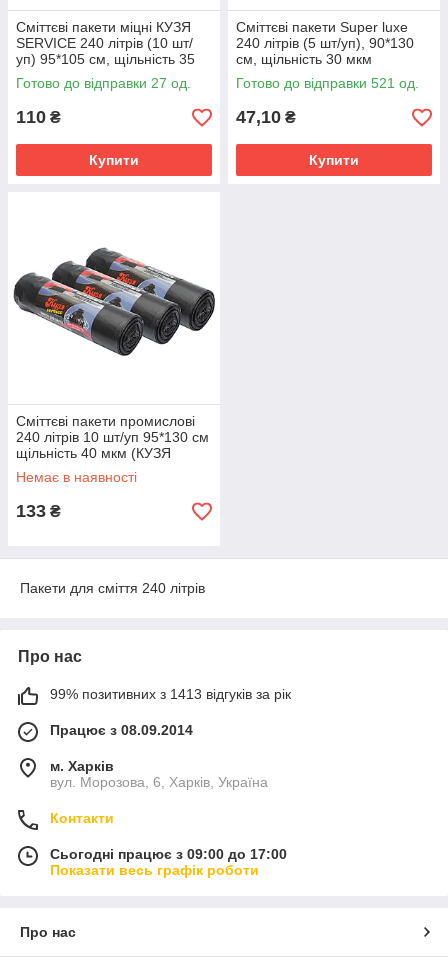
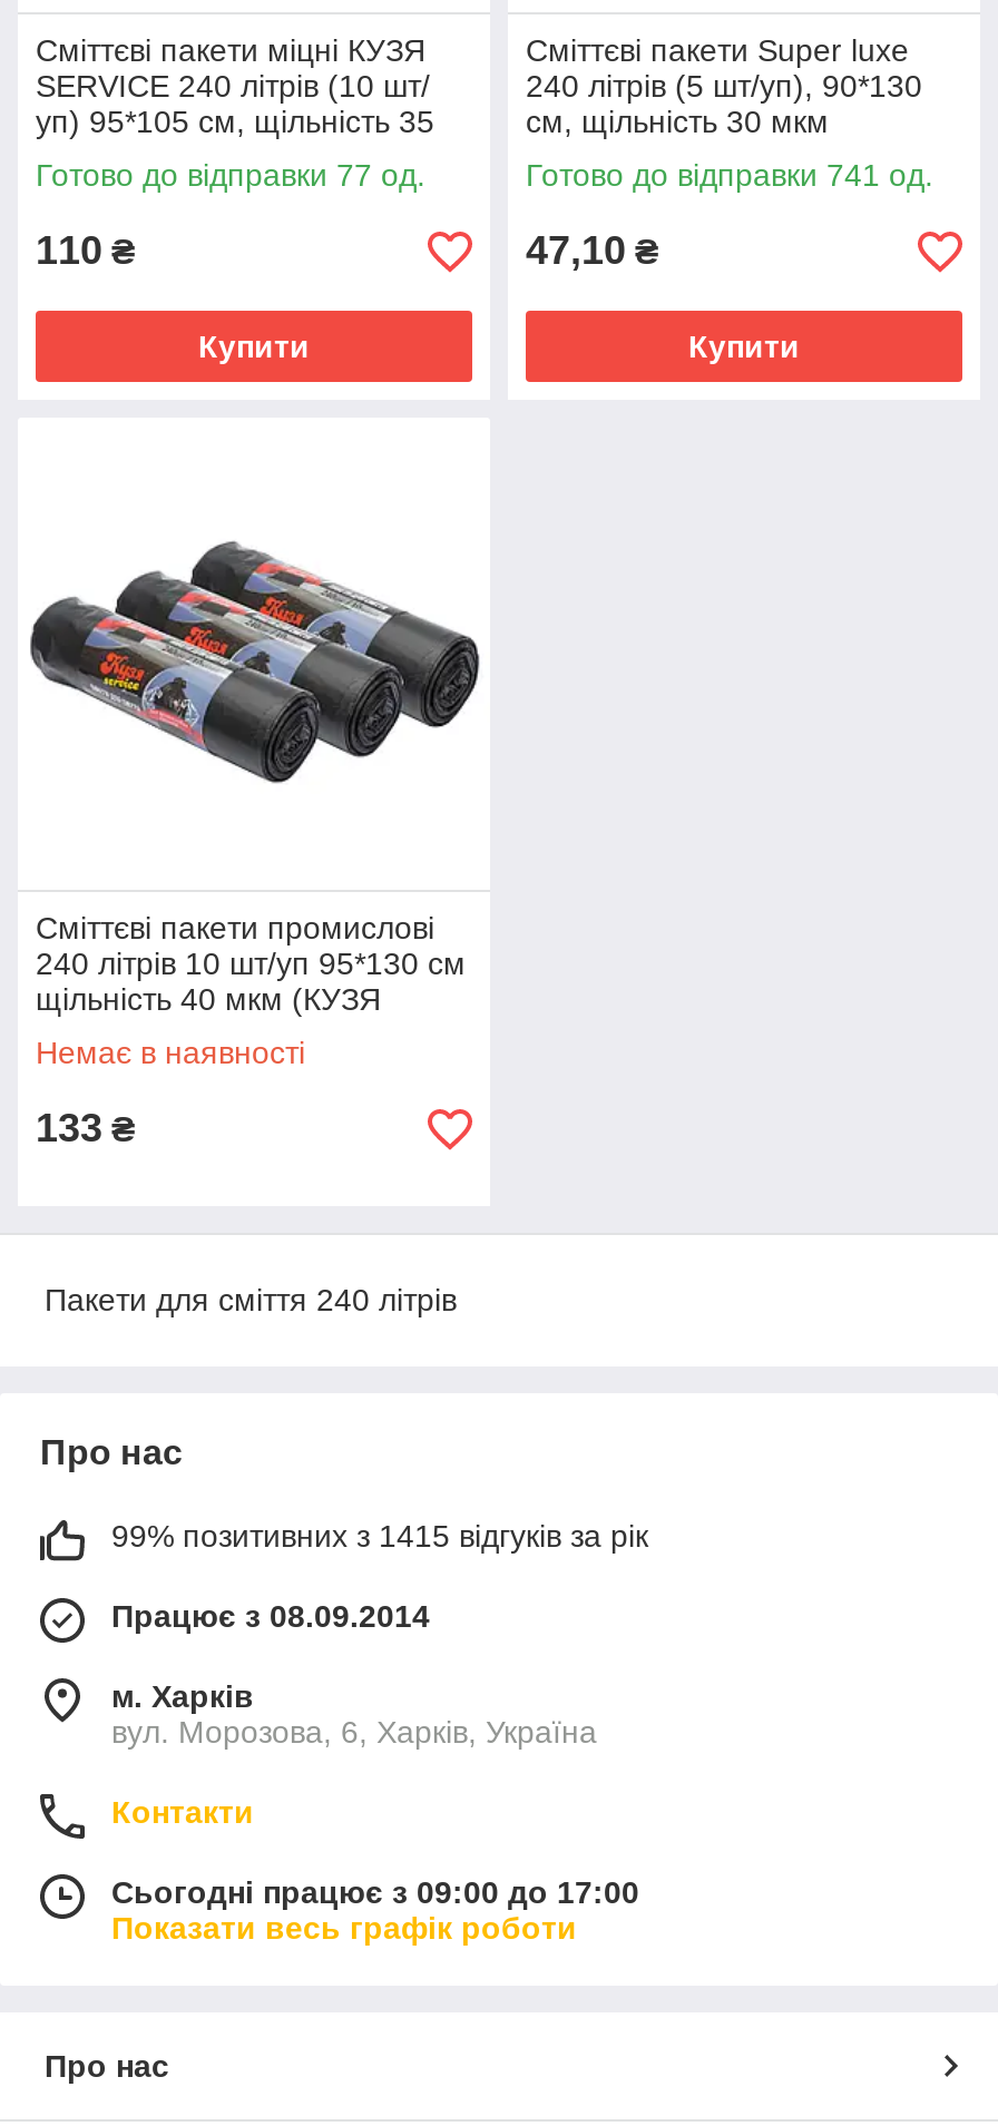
[16,75,191,91] Готово до відправки 27 од. -> [36,157,425,193] Готово до відправки 77 од.
[236,75,419,91] Готово до відправки 521 од. -> [526,157,933,193] Готово до відправки 741 од.
[50,686,291,702] 99% позитивних з 1413 відгуків за рік -> [111,1518,648,1554] 99% позитивних з 1415 відгуків за рік

